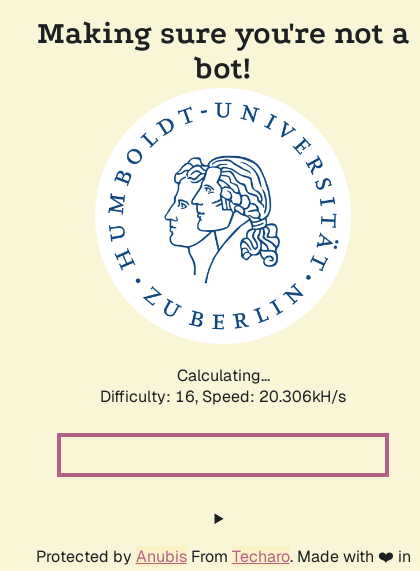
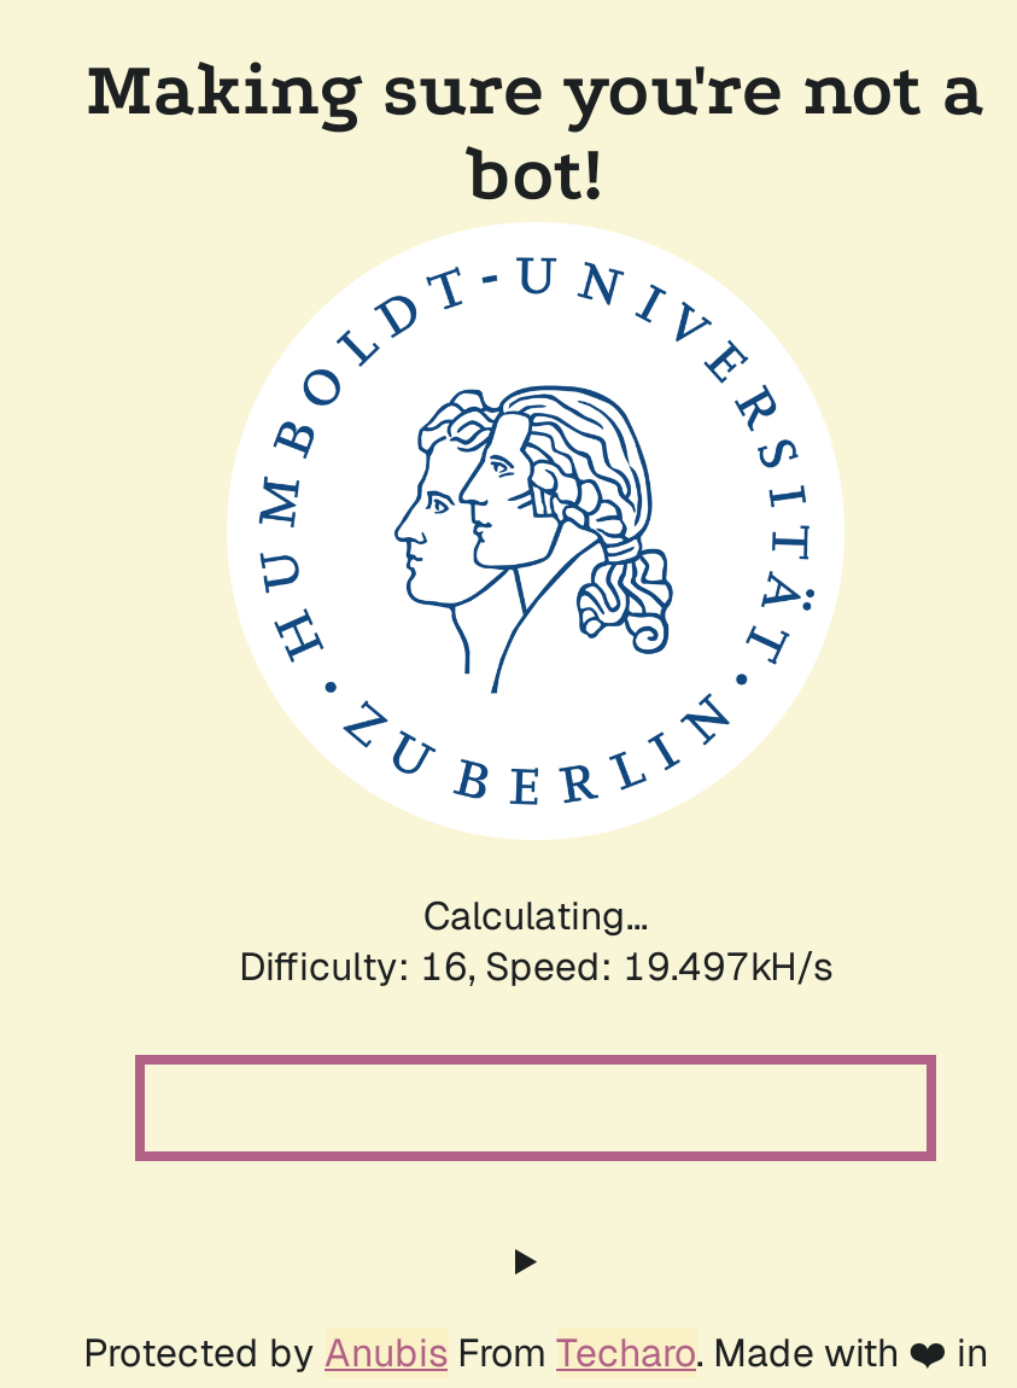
[100,386,346,407] Difficulty: 16, Speed: 20.306kH/s -> [239,941,832,992] Difficulty: 16, Speed: 19.497kH/s

